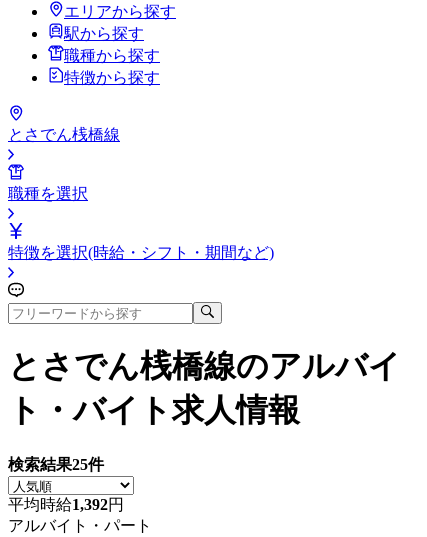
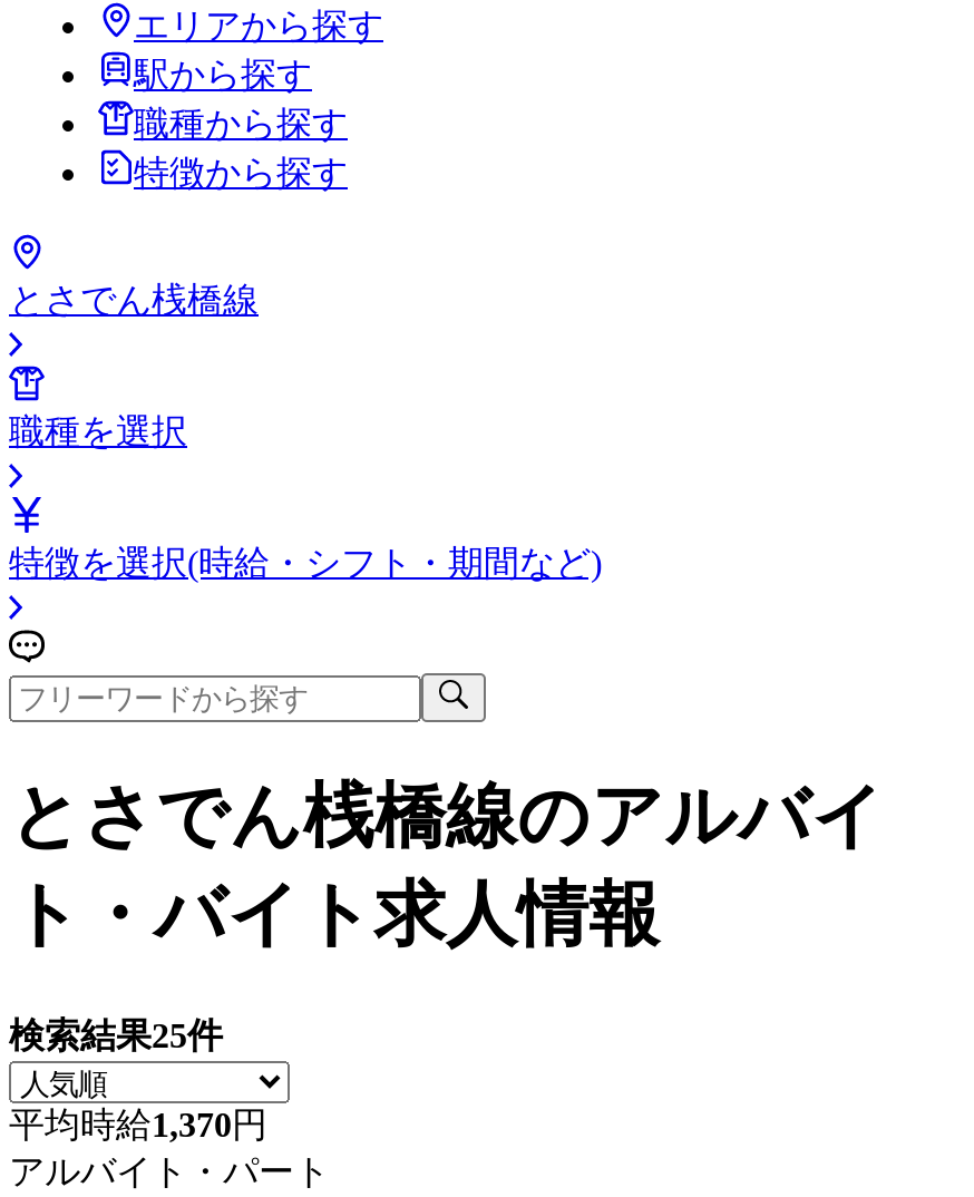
[8,496,124,513] 平均時給1,392円 -> [9,1105,267,1143] 平均時給1,370円

